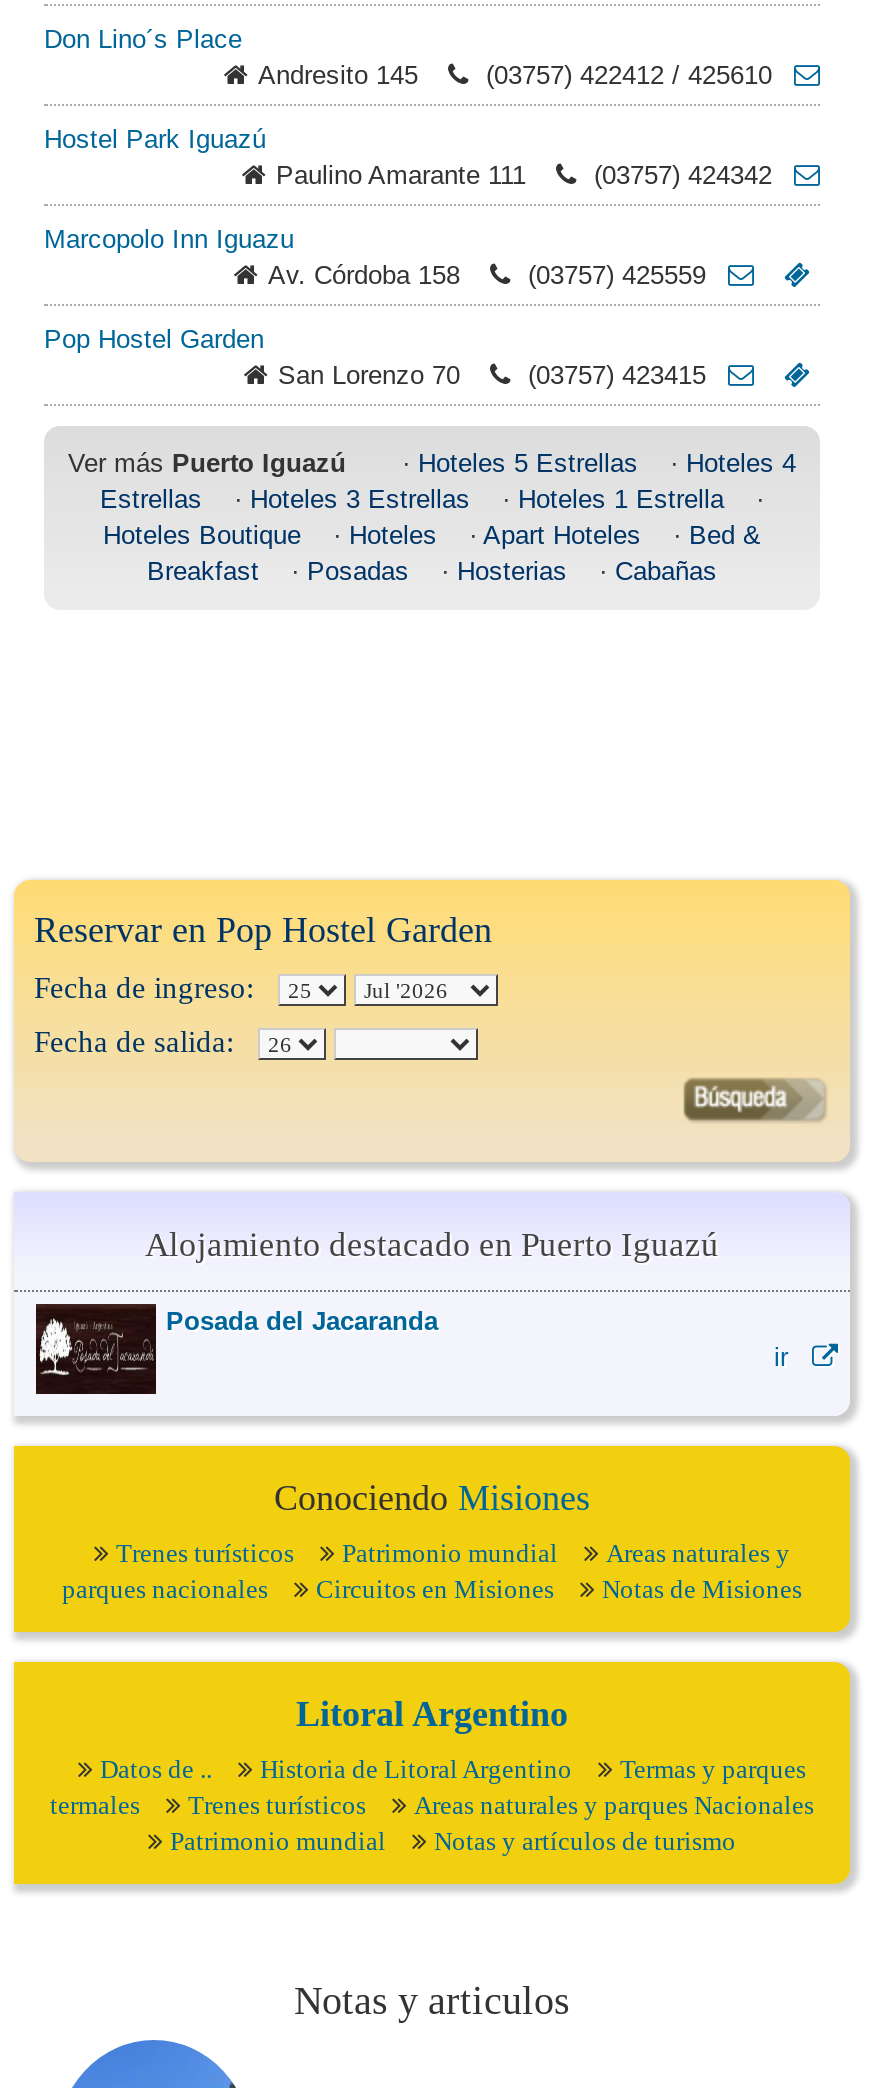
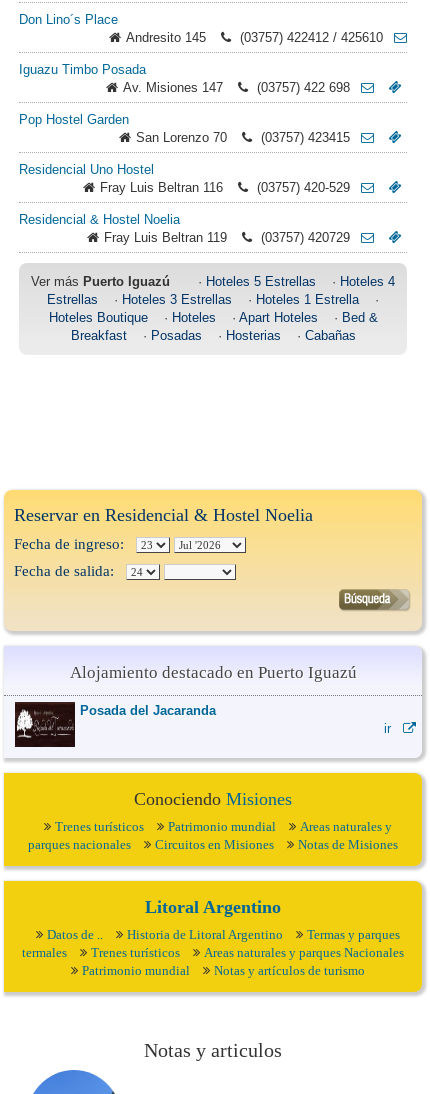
[44,124,772,290] Hostel Park Iguazú | Paulino Amarante 111 | (03757) 424342 | Marcopolo Inn Iguazu | Av. Córdoba 158 | (03757) 425559 -> [19,62,350,95] Iguazu Timbo Posada | Av. Misiones 147 | (03757) 422 698
moved [44,324,706,390] -> [19,112,350,145]: Pop Hostel Garden | San Lorenzo 70 | (03757) 423415
none -> [19,162,350,245] Residencial Uno Hostel | Fray Luis Beltran 116 | (03757) 420-529 | Residencial & Hostel Noelia | Fray Luis Beltran 119 | (03757) 420729
[34,910,492,950] Reservar en Pop Hostel Garden -> [14,505,313,525] Reservar en Residencial & Hostel Noelia

